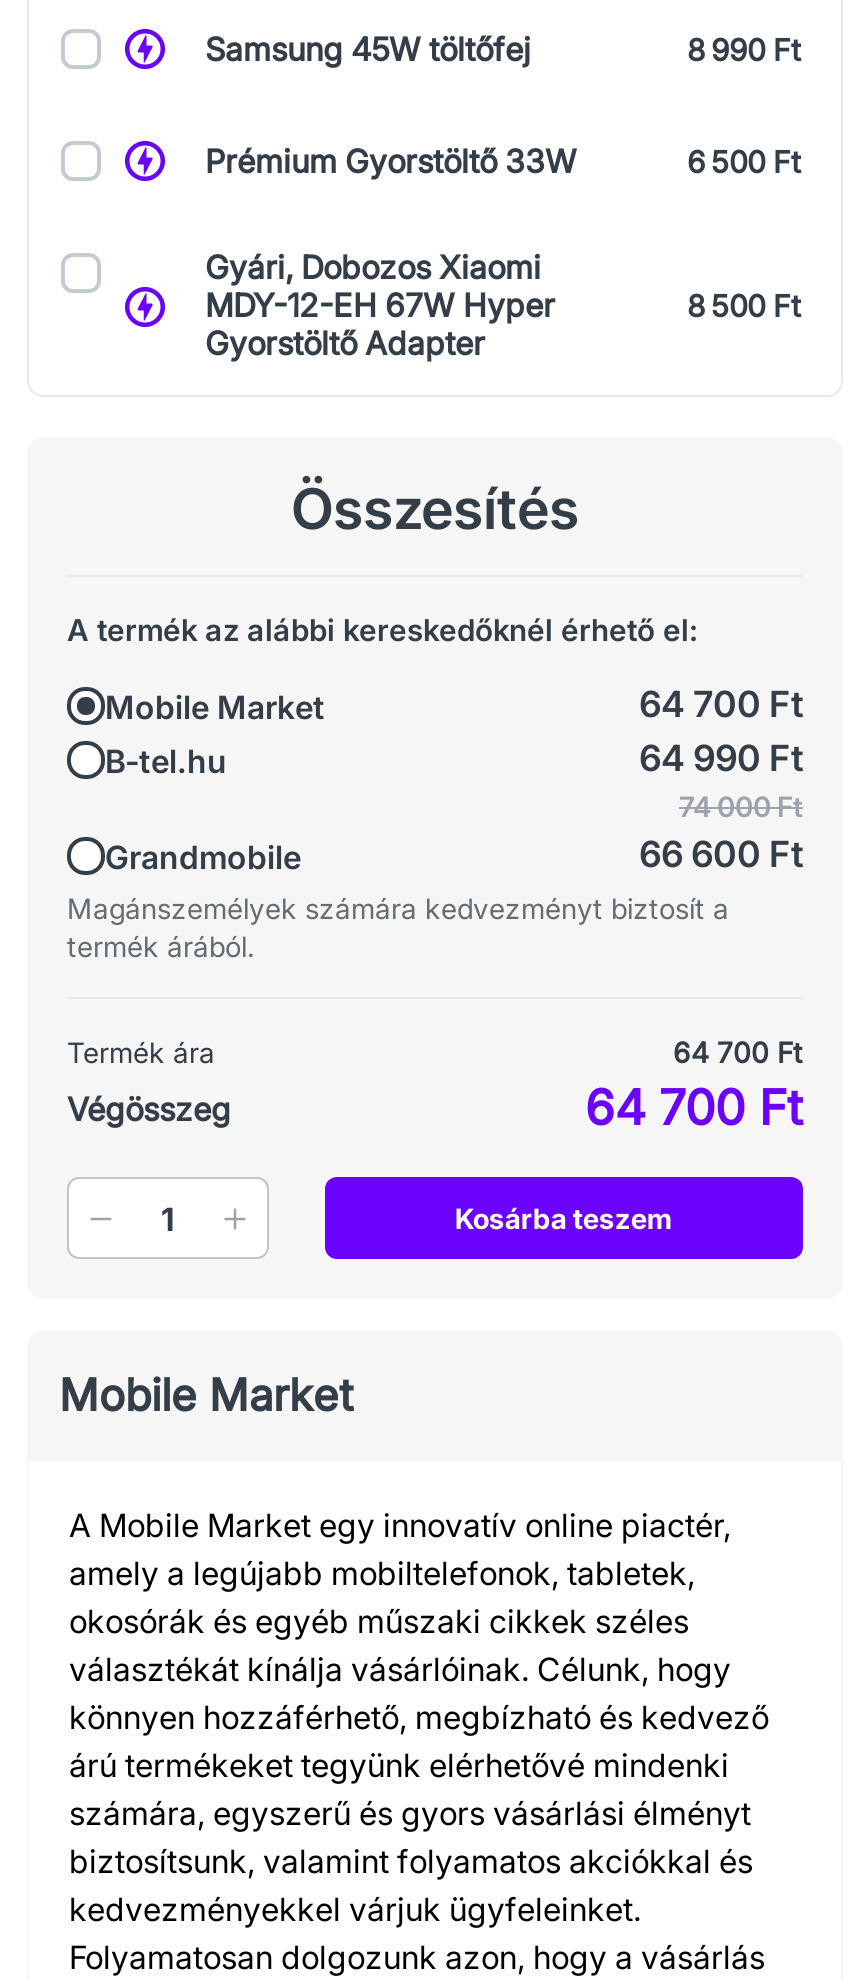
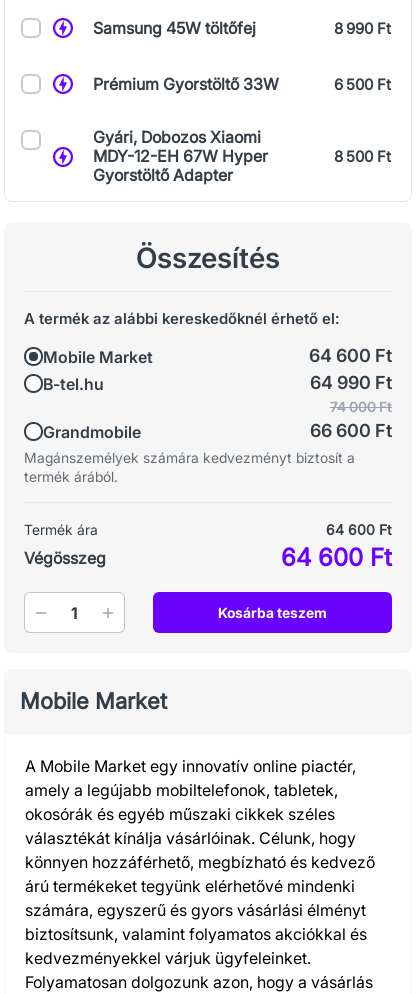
[639,683,803,725] 64 700 Ft -> [309,345,392,366] 64 600 Ft
[673,1035,803,1069] 64 700 Ft -> [326,521,392,538] 64 600 Ft
[585,1079,803,1137] 64 700 Ft -> [281,543,392,572] 64 600 Ft

